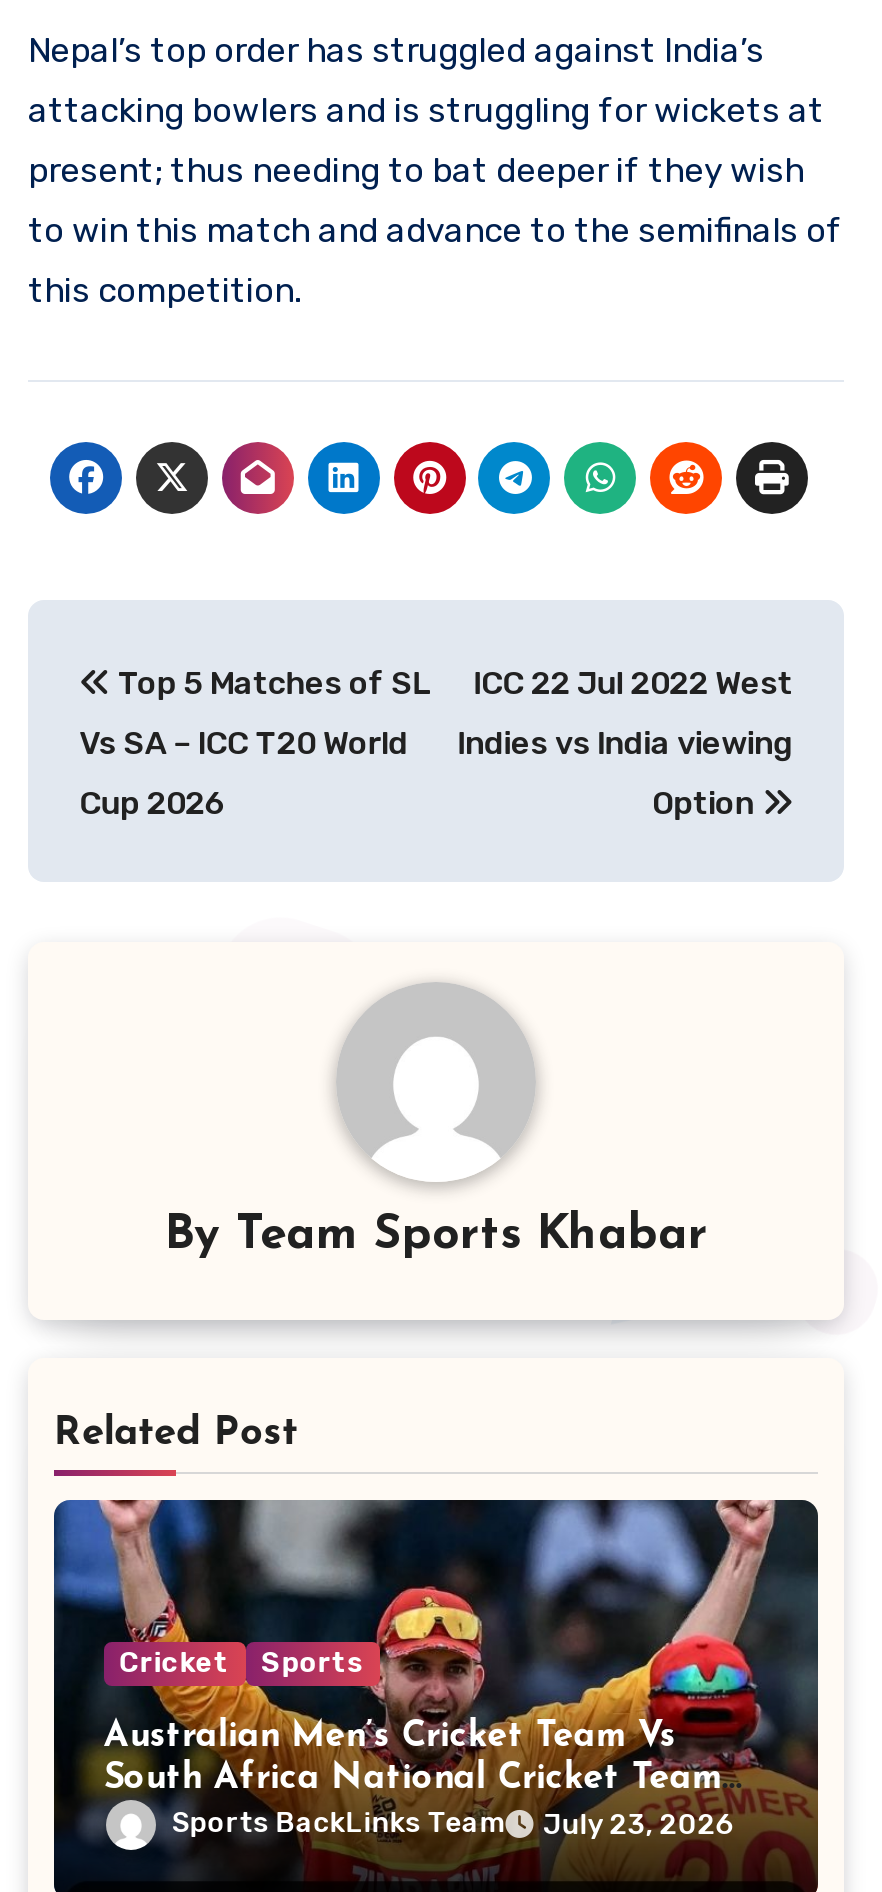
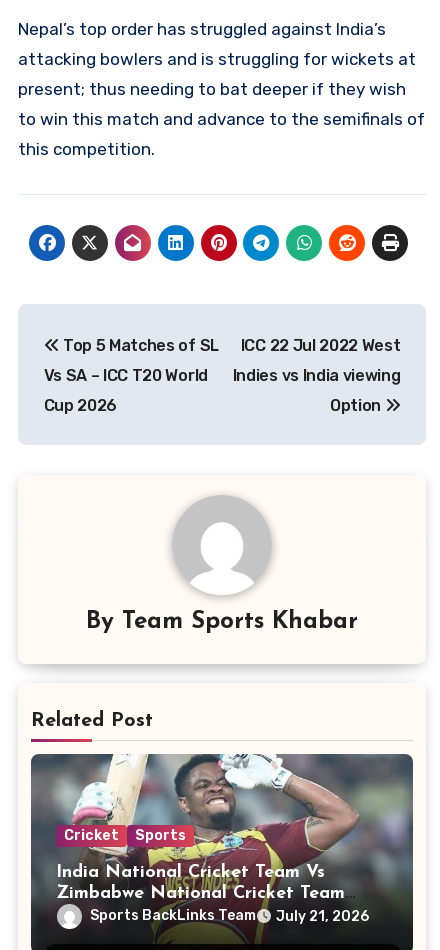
[54,1498,818,1878] [image] | Australian Men’s Cricket Team Vs | South Africa National Cricket Team -> [31,753,413,944] [image] | India National Cricket Team Vs | Zimbabwe National Cricket Team
[544,1808,734,1842] July 23, 2026 -> [276,908,369,925] July 21, 2026

